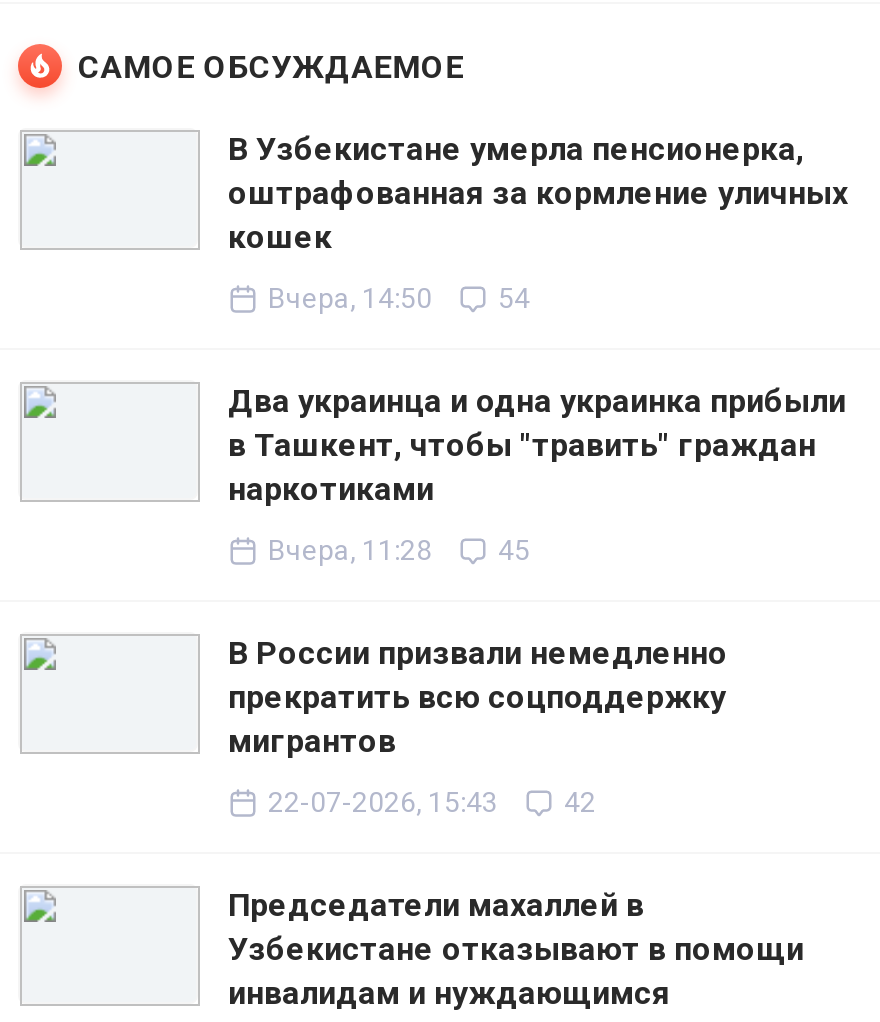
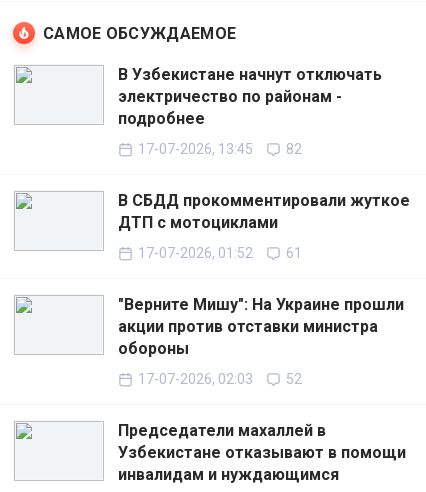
[228,131,848,257] В Узбекистане умерла пенсионерка, | оштрафованная за кормление уличных | кошек -> [118,65,382,128] В Узбекистане начнут отключать | электричество по районам - | подробнее
[268,283,530,315] Вчера, 14:50 | 54 -> [138,141,302,157] 17-07-2026, 13:45 | 82
[228,383,846,509] Два украинца и одна украинка прибыли | в Ташкент, чтобы "травить" граждан | наркотиками -> [118,191,410,232] В СБДД прокомментировали жуткое | ДТП с мотоциклами
[268,535,530,567] Вчера, 11:28 | 45 -> [138,245,302,261] 17-07-2026, 01:52 | 61
[228,635,728,761] В России призвали немедленно | прекратить всю соцподдержку | мигрантов -> [118,295,404,358] "Верните Мишу": На Украине прошли | акции против отставки министра | обороны
[268,787,596,819] 22-07-2026, 15:43 | 42 -> [138,371,302,387] 17-07-2026, 02:03 | 52

